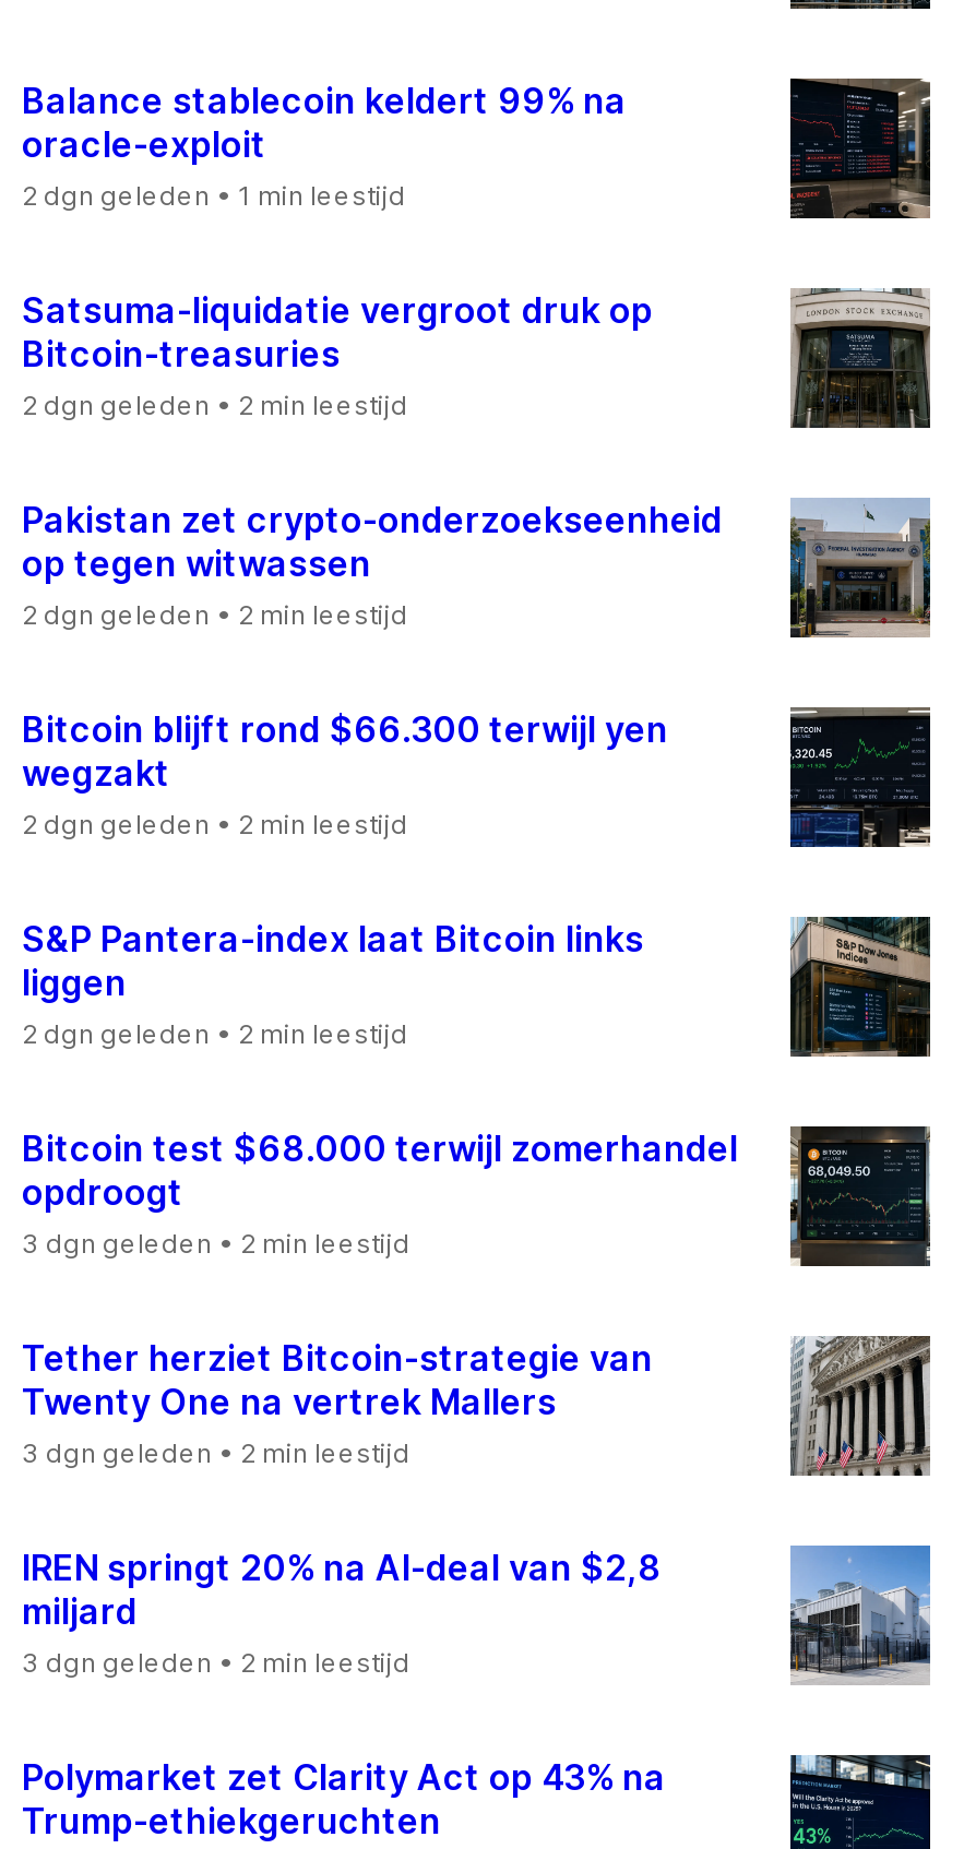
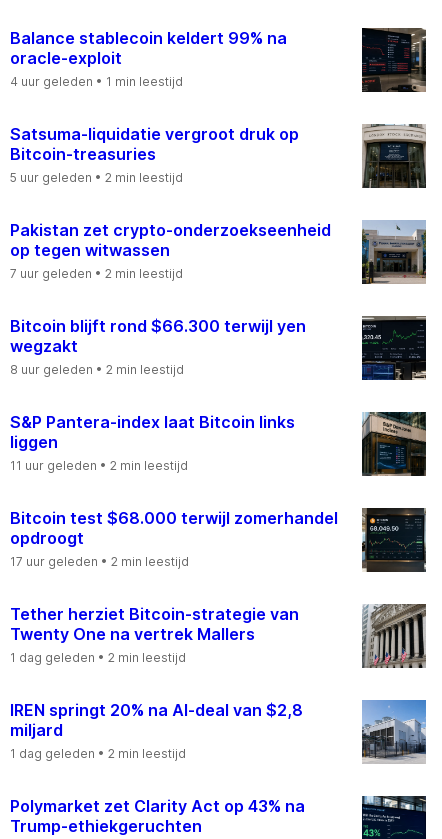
[22,179,406,212] 2 dgn geleden • 1 min leestijd -> [10,74,183,89] 4 uur geleden • 1 min leestijd
[22,389,408,422] 2 dgn geleden • 2 min leestijd -> [10,170,183,185] 5 uur geleden • 2 min leestijd
[22,599,408,631] 2 dgn geleden • 2 min leestijd -> [10,266,183,281] 7 uur geleden • 2 min leestijd
[22,808,408,841] 2 dgn geleden • 2 min leestijd -> [10,362,184,377] 8 uur geleden • 2 min leestijd
[22,1018,408,1050] 2 dgn geleden • 2 min leestijd -> [10,458,188,473] 11 uur geleden • 2 min leestijd
[22,1227,410,1260] 3 dgn geleden • 2 min leestijd -> [10,554,189,569] 17 uur geleden • 2 min leestijd
[22,1437,410,1470] 3 dgn geleden • 2 min leestijd -> [10,650,186,665] 1 dag geleden • 2 min leestijd
[22,1646,410,1679] 3 dgn geleden • 2 min leestijd -> [10,746,186,761] 1 dag geleden • 2 min leestijd

